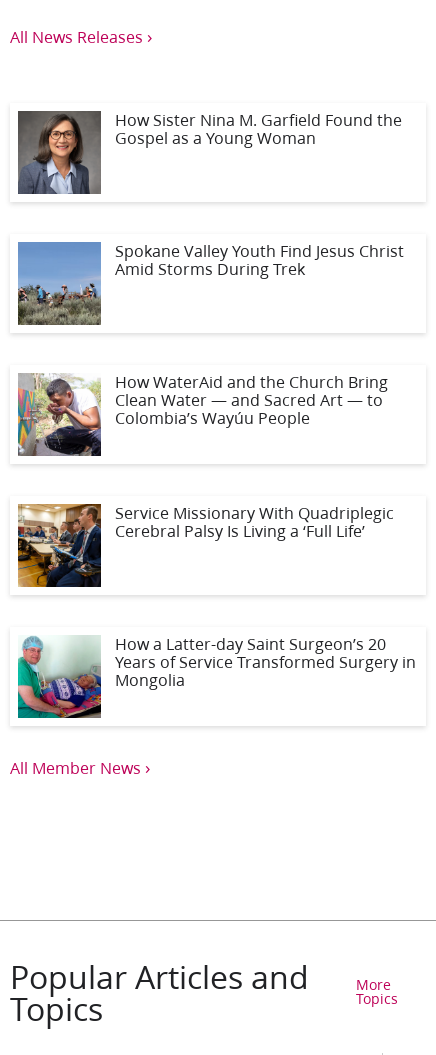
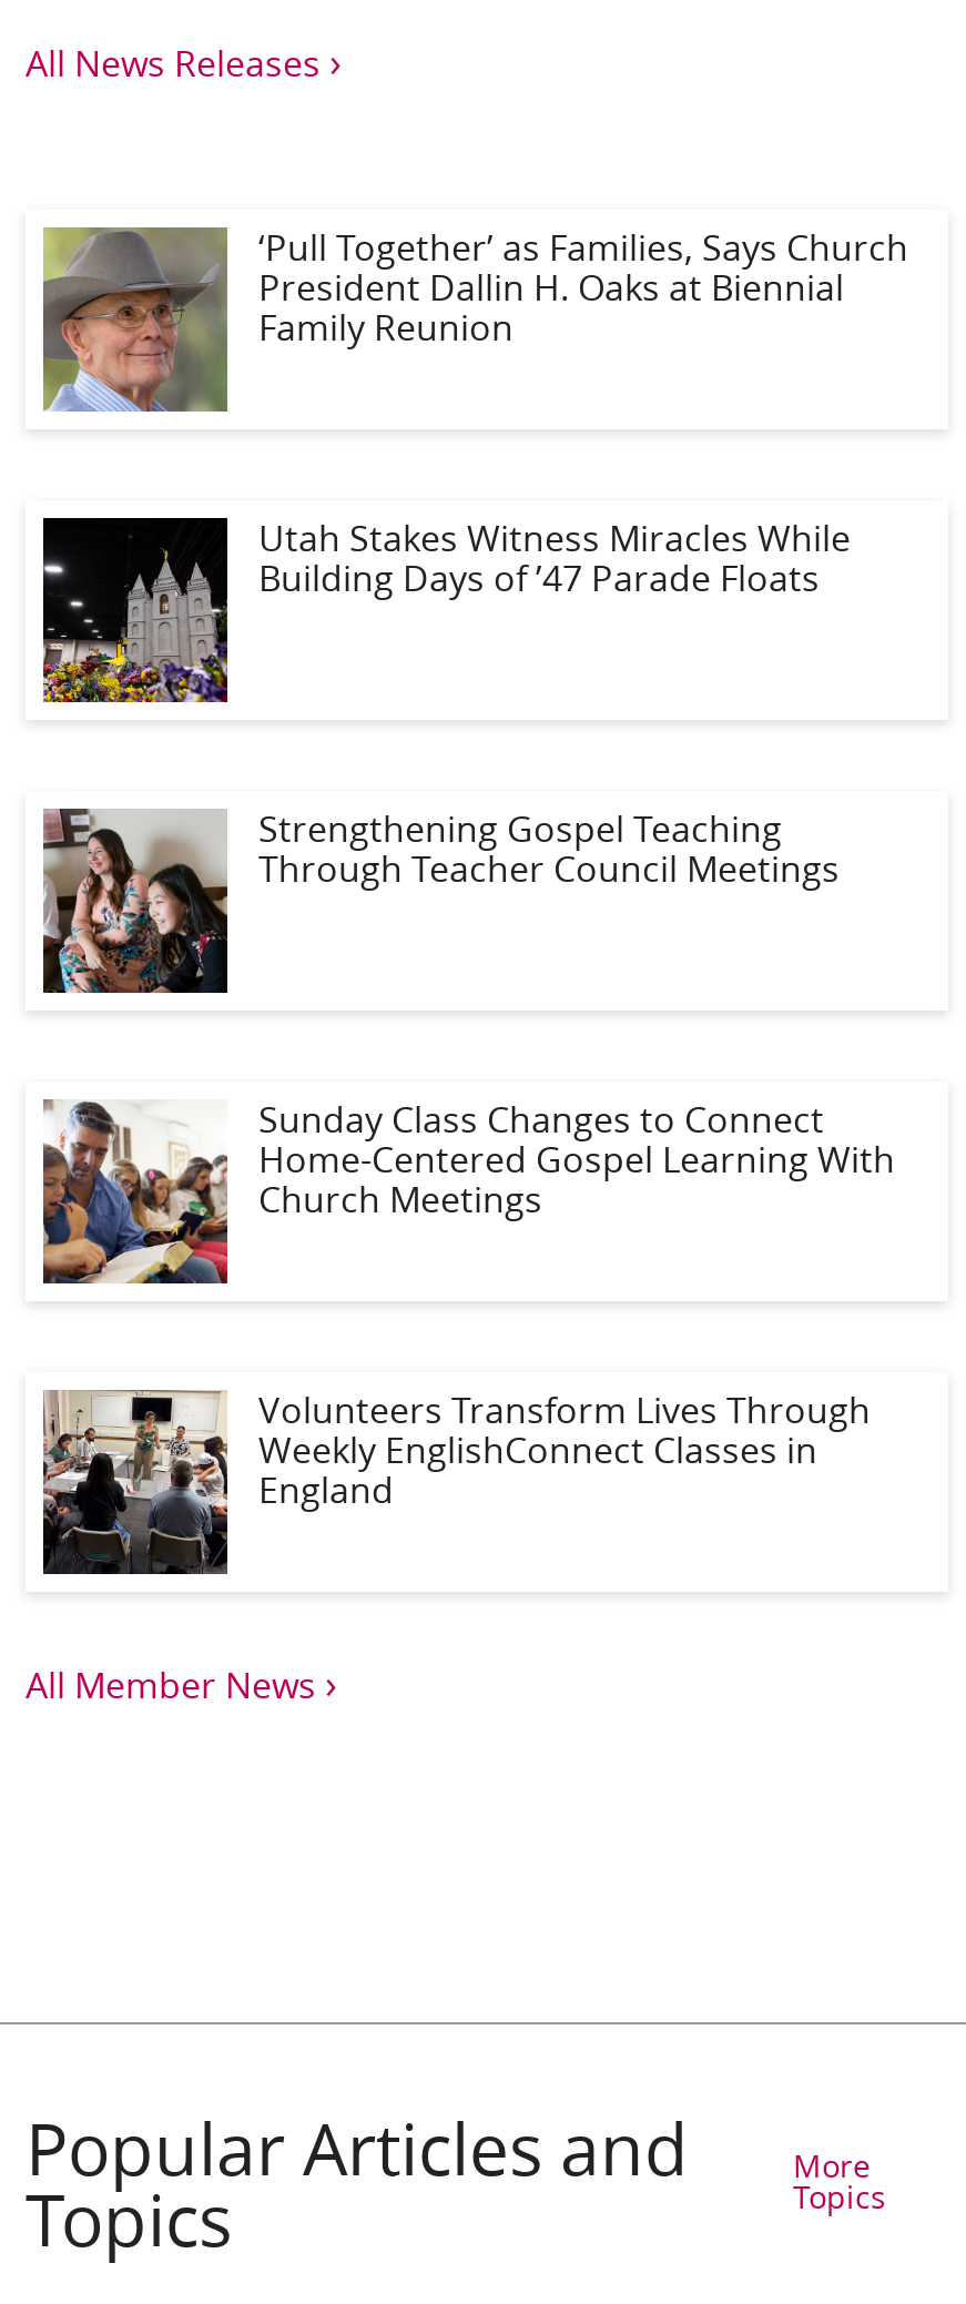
[17,108,402,195] [image] | How Sister Nina M. Garfield Found the | Gospel as a Young Woman -> [41,221,908,413] [image] | ‘Pull Together’ as Families, Says Church | President Dallin H. Oaks at Biennial | Family Reunion
[17,239,404,326] [image] | Spokane Valley Youth Find Jesus Christ | Amid Storms During Trek -> [41,512,851,706] [image] | Utah Stakes Witness Miracles While | Building Days of ’47 Parade Floats
[17,370,388,457] [image] | How WaterAid and the Church Bring | Clean Water — and Sacred Art — to | Colombia’s Wayúu People -> [41,802,840,994] [image] | Strengthening Gospel Teaching | Through Teacher Council Meetings
[17,501,394,588] [image] | Service Missionary With Quadriplegic | Cerebral Palsy Is Living a ‘Full Life’ -> [41,1093,895,1287] [image] | Sunday Class Changes to Connect | Home-Centered Gospel Learning With | Church Meetings
[17,632,416,719] [image] | How a Latter-day Saint Surgeon’s 20 | Years of Service Transformed Surgery in | Mongolia -> [41,1384,871,1577] [image] | Volunteers Transform Lives Through | Weekly EnglishConnect Classes in | England

